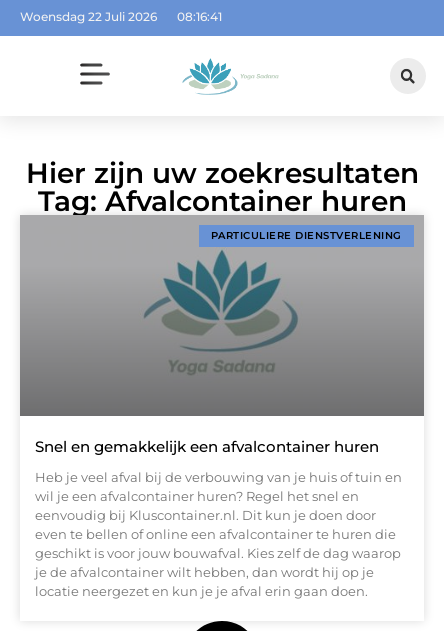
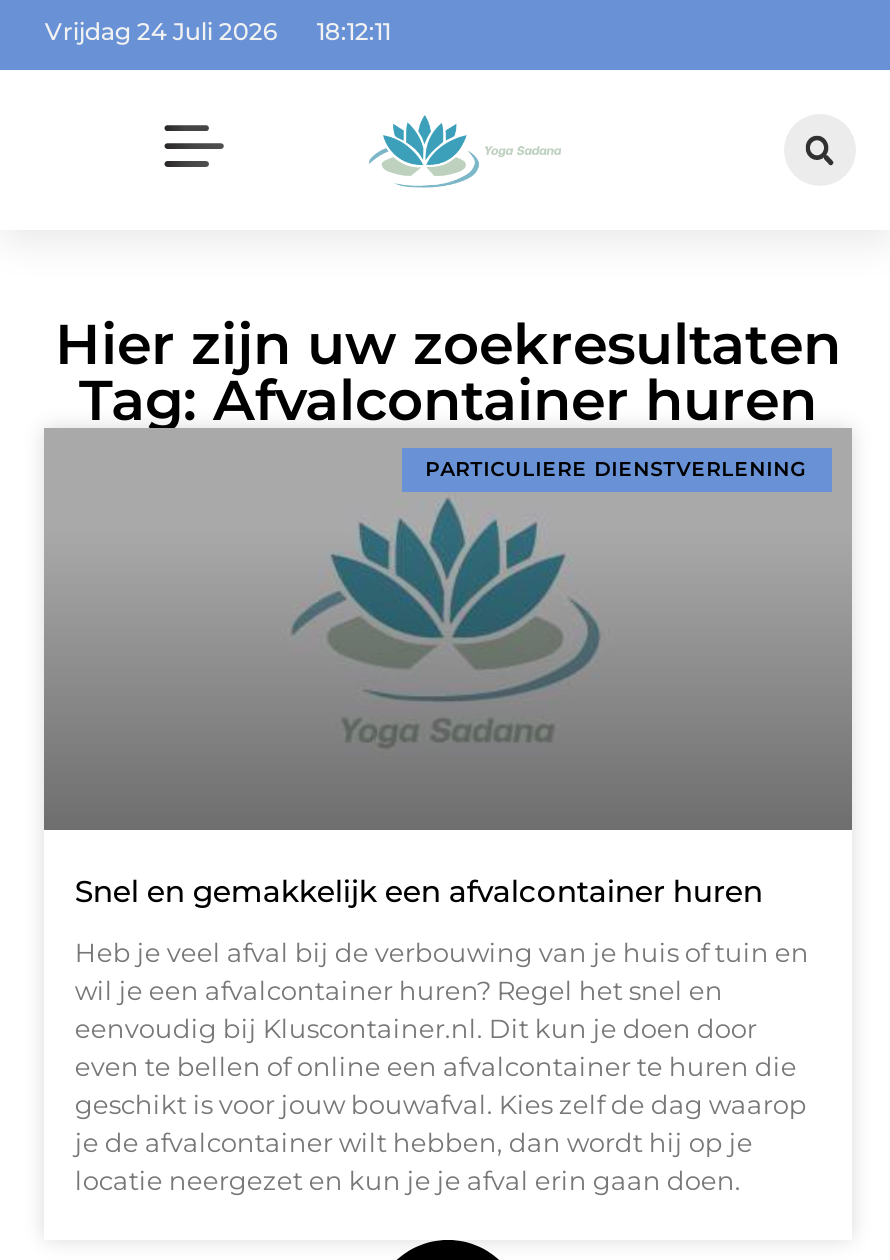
[20,9,157,24] Woensdag 22 Juli 2026 -> [45,16,277,46] Vrijdag 24 Juli 2026
[177,9,222,24] 08:16:41 -> [317,17,391,47] 18:12:11

